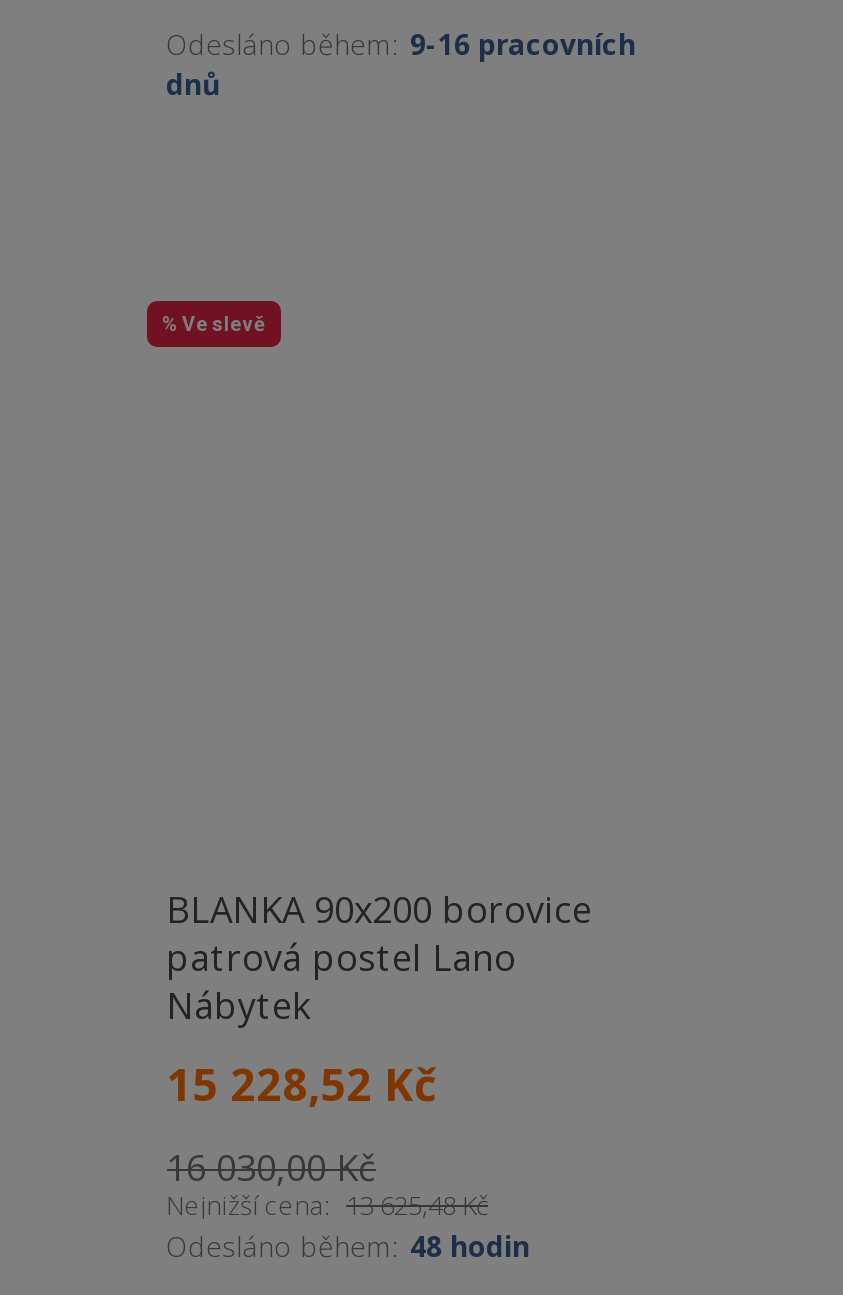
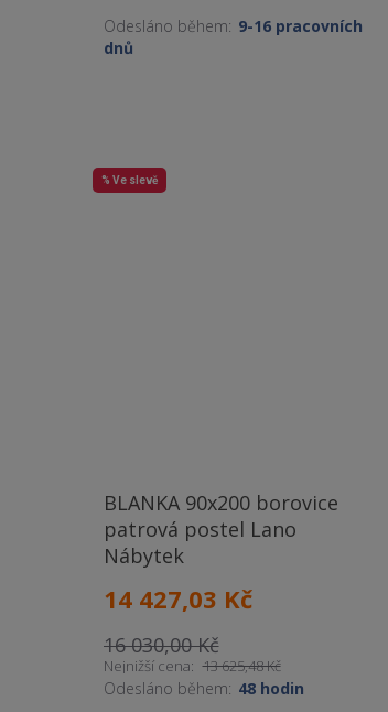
[166,1053,436,1113] 15 228,52 Kč -> [103,582,252,615] 14 427,03 Kč

